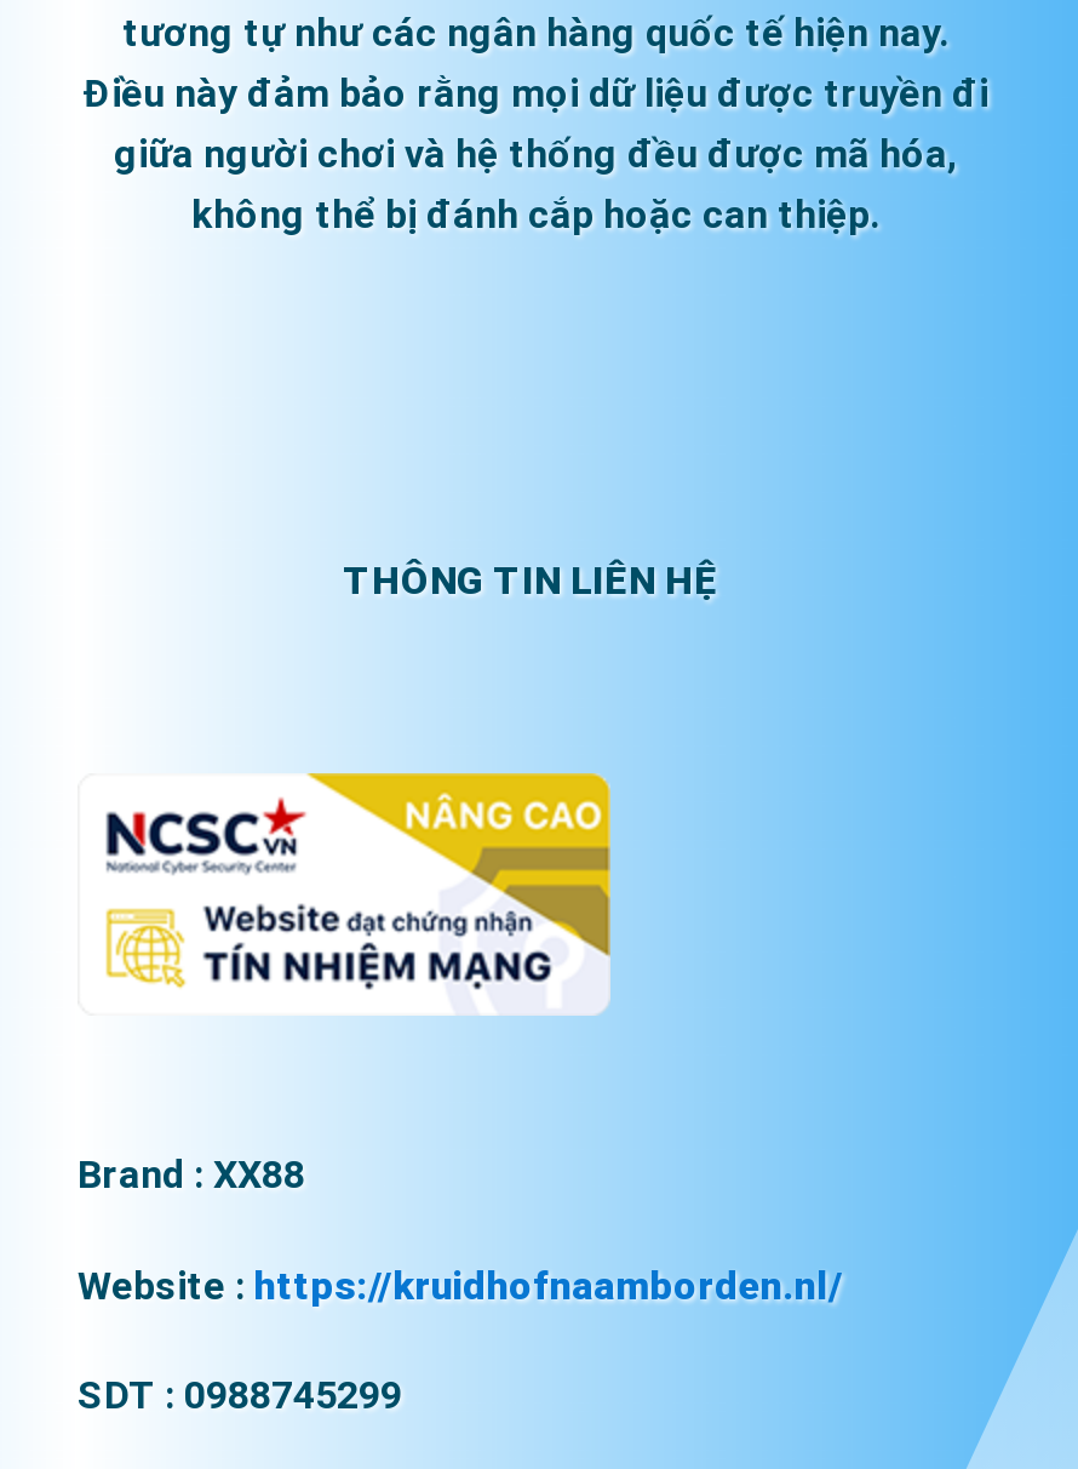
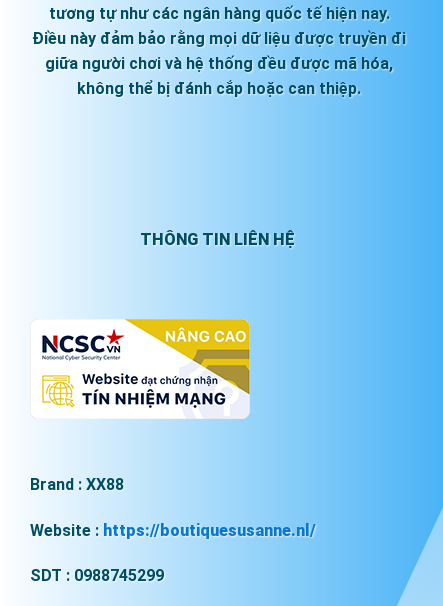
[78,1262,853,1308] Website : https://kruidhofnaamborden.nl/ -> [30,521,320,540] Website : https://boutiquesusanne.nl/

